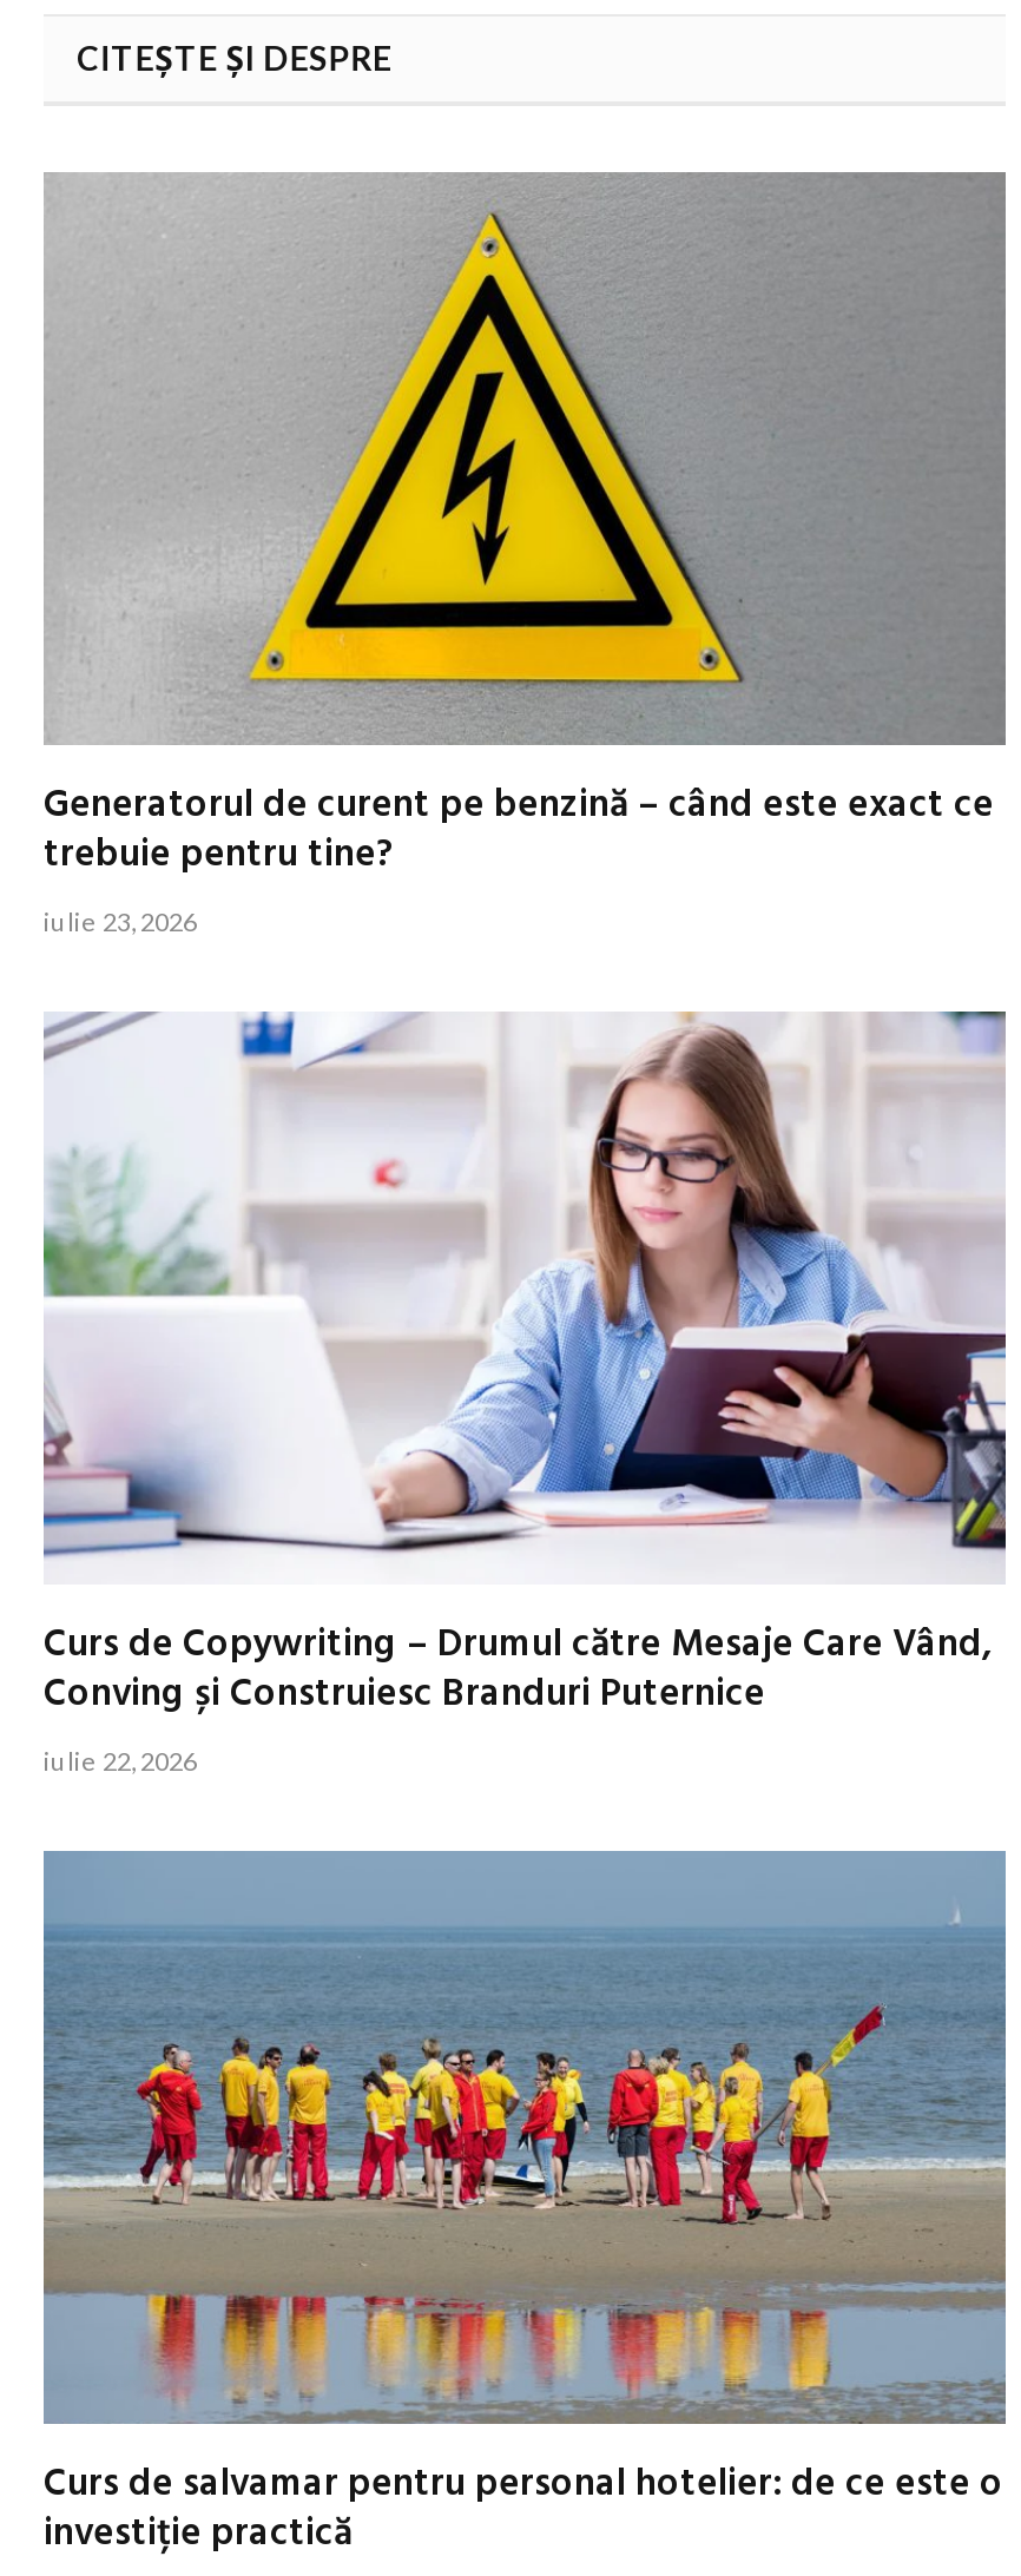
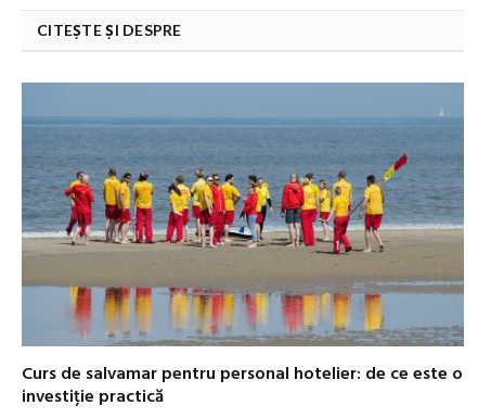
[44,172,1006,936] [image] | Generatorul de curent pe benzină – când este exact ce | trebuie pentru tine? | iulie 23, 2026 -> none
[41,1009,1008,1775] [image] | Curs de Copywriting – Drumul către Mesaje Care Vând, | Conving și Construiesc Branduri Puternice | iulie 22, 2026 -> none

